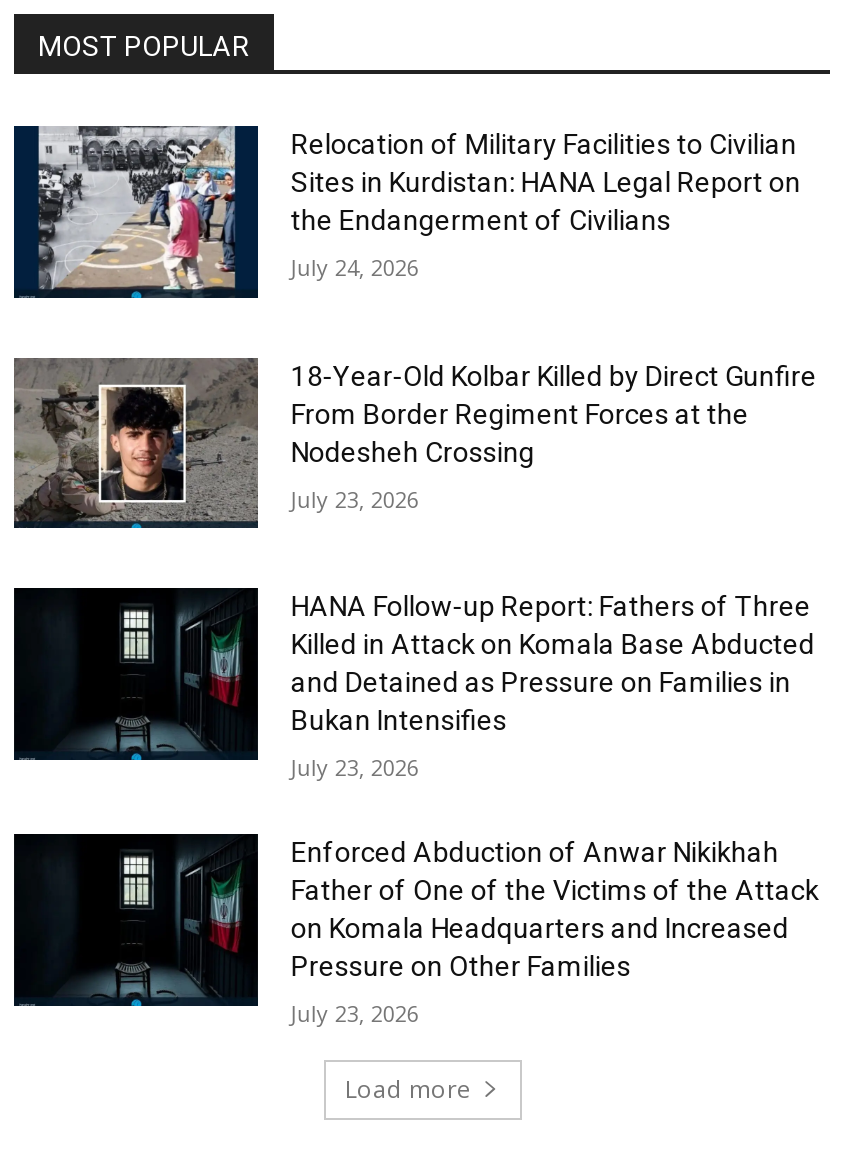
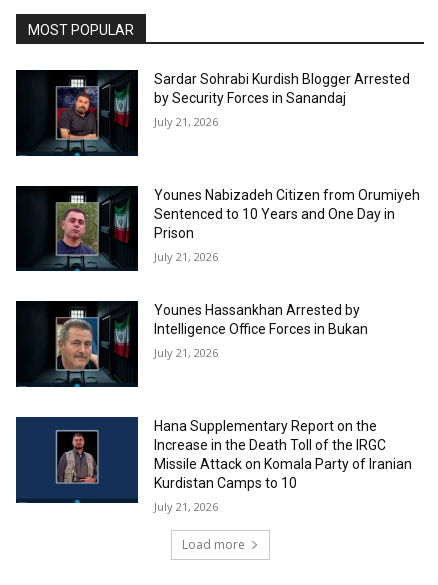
[14,124,801,290] [image] | Relocation of Military Facilities to Civilian | Sites in Kurdistan: HANA Legal Report on | the Endangerment of Civilians -> [16,70,410,152] [image] | Sardar Sohrabi Kurdish Blogger Arrested | by Security Forces in Sanandaj
[291,252,419,282] July 24, 2026 -> [154,114,218,129] July 21, 2026
[12,356,817,524] [image] | 18-Year-Old Kolbar Killed by Direct Gunfire | From Border Regiment Forces at the | Nodesheh Crossing -> [16,186,420,269] [image] | Younes Nabizadeh Citizen from Orumiyeh | Sentenced to 10 Years and One Day in | Prison
[291,483,419,513] July 23, 2026 -> [154,249,218,264] July 21, 2026
[291,590,815,736] HANA Follow-up Report: Fathers of Three | Killed in Attack on Komala Base Abducted | and Detained as Pressure on Families in | Bukan Intensifies -> [154,302,368,337] Younes Hassankhan Arrested by | Intelligence Office Forces in Bukan
[94,634,178,746] [image] -> [55,310,100,380] [image]
[291,752,419,782] July 23, 2026 -> [154,345,218,360] July 21, 2026
[14,836,819,1008] [image] | Enforced Abduction of Anwar Nikikhah | Father of One of the Victims of the Attack | on Komala Headquarters and Increased | Pressure on Other Families -> [16,418,412,504] [image] | Hana Supplementary Report on the | Increase in the Death Toll of the IRGC | Missile Attack on Komala Party of Iranian | Kurdistan Camps to 10
[291,998,419,1028] July 23, 2026 -> [154,499,218,514] July 21, 2026

